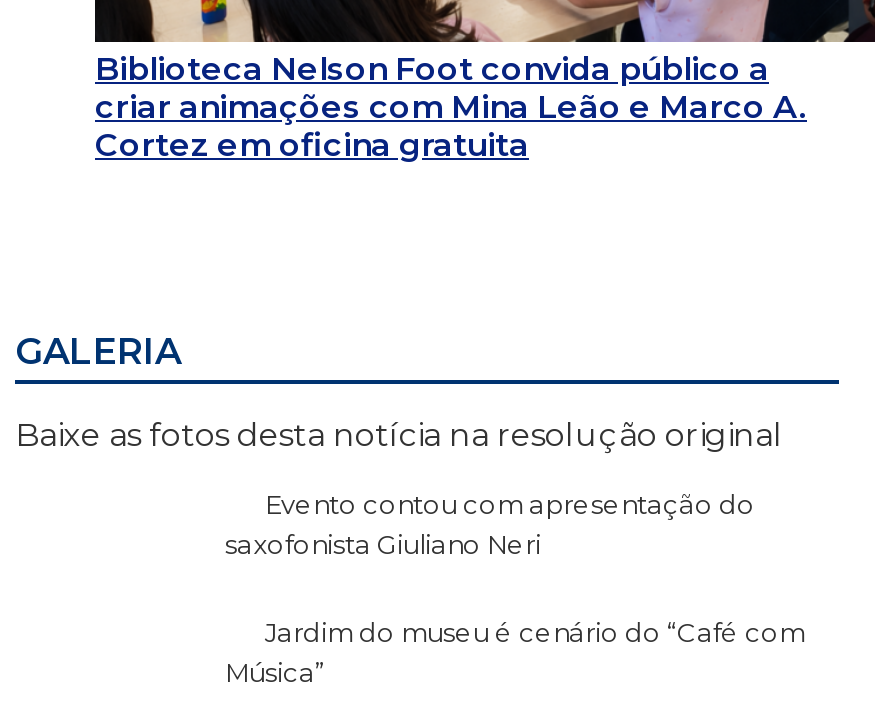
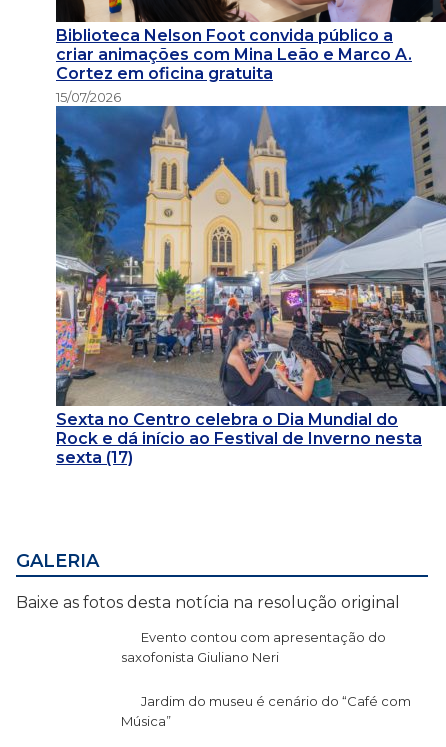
none -> [55,89,443,407] [image] | 15/07/2026
none -> [56,410,422,467] Sexta no Centro celebra o Dia Mundial do | Rock e dá início ao Festival de Inverno nesta | sexta (17)

